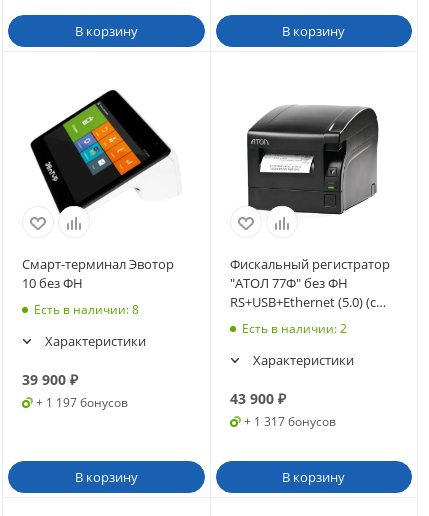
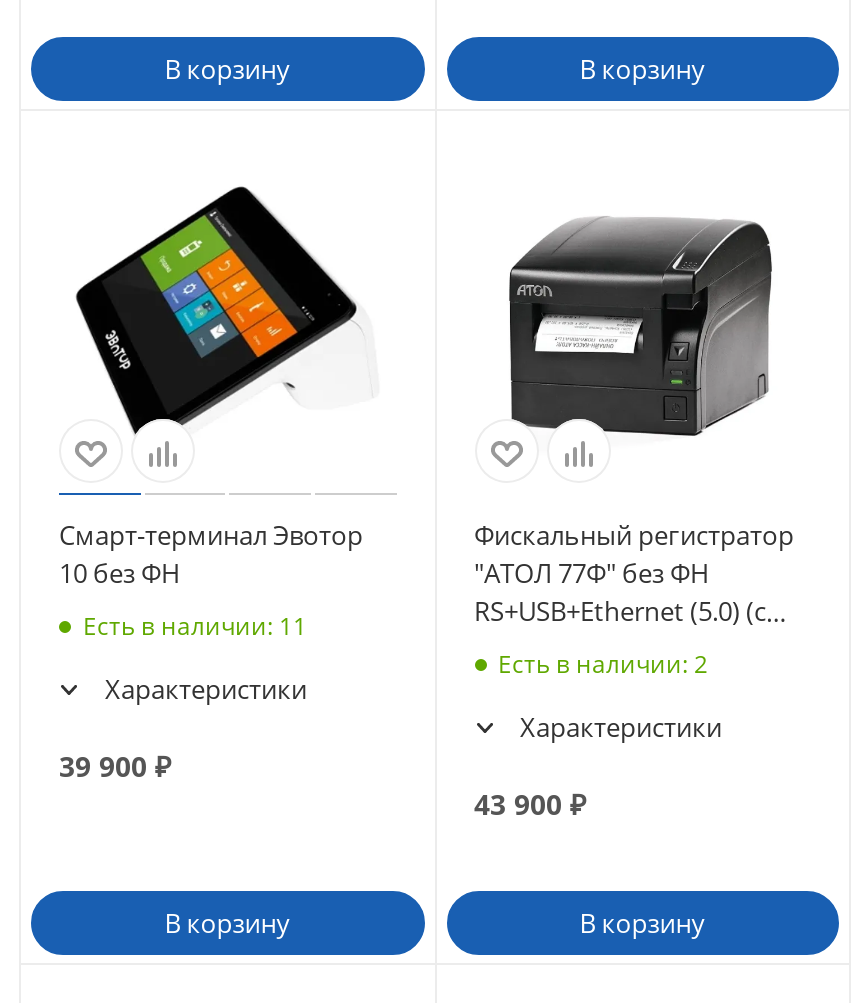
[34,301,139,318] Есть в наличии: 8 -> [83,610,307,644] Есть в наличии: 11
[36,394,128,411] + 1 197 бонусов -> none
[243,413,335,430] + 1 317 бонусов -> none

